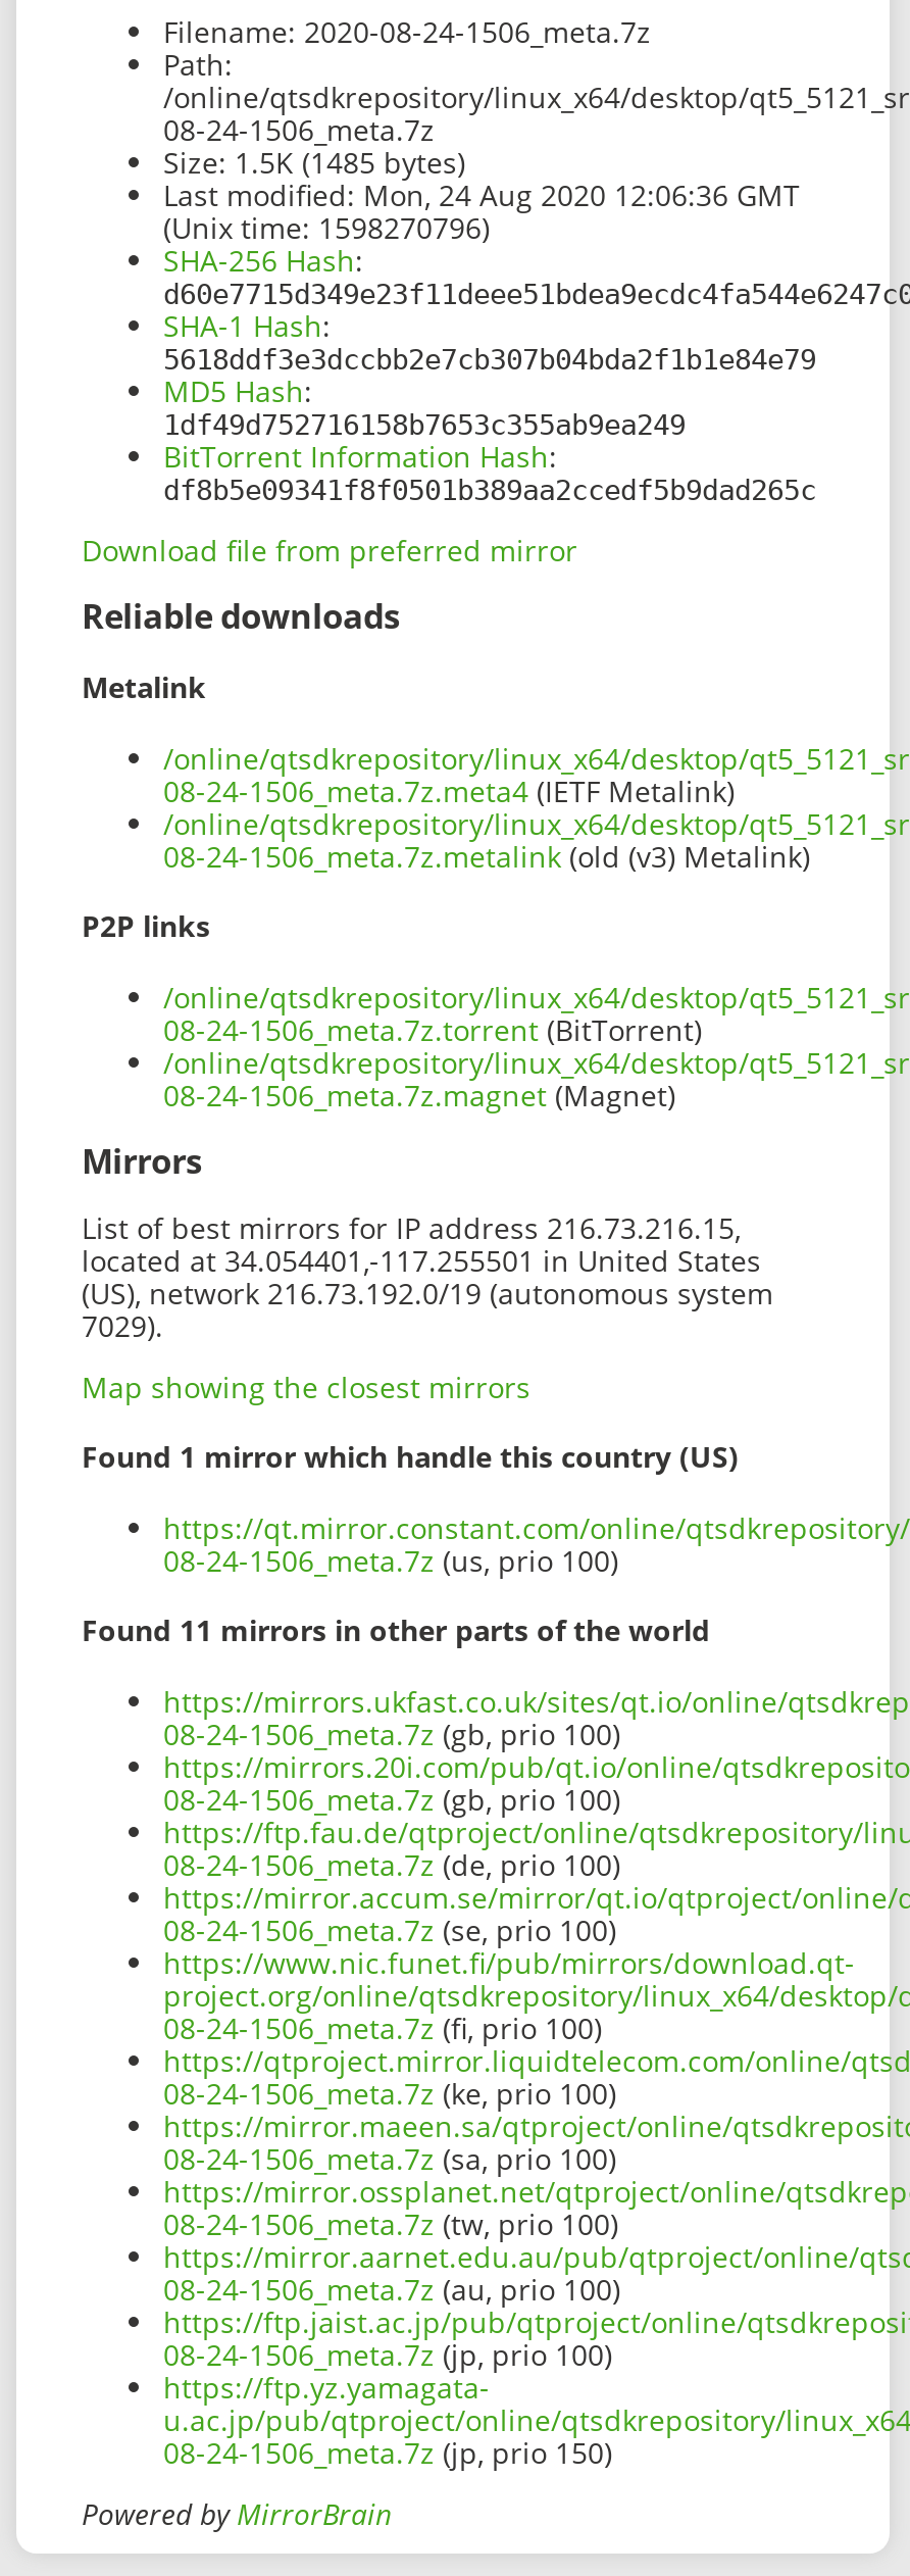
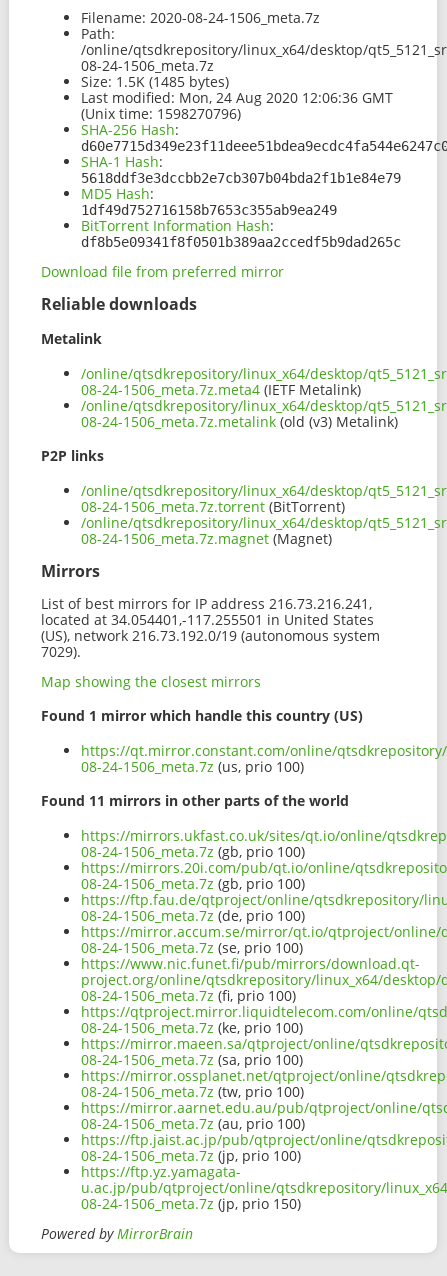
[82,1208,741,1246] List of best mirrors for IP address 216.73.216.15, -> [41,594,372,613] List of best mirrors for IP address 216.73.216.241,

